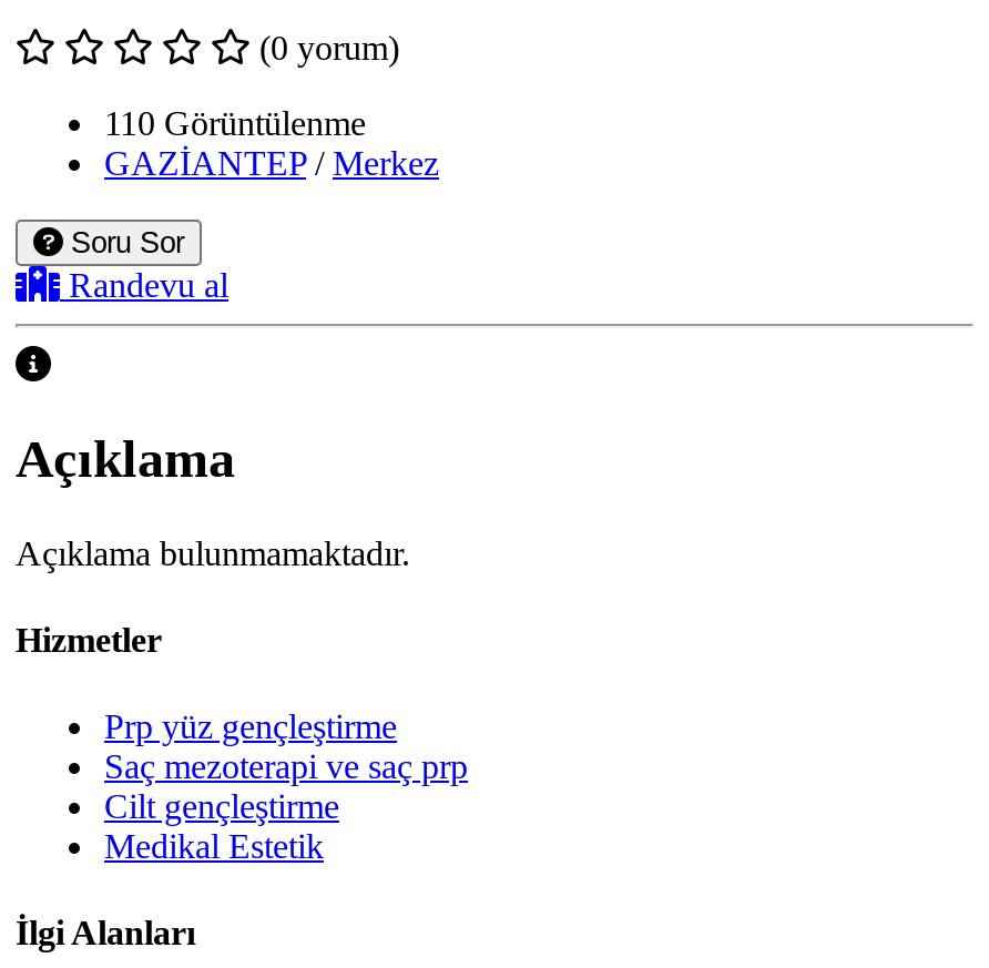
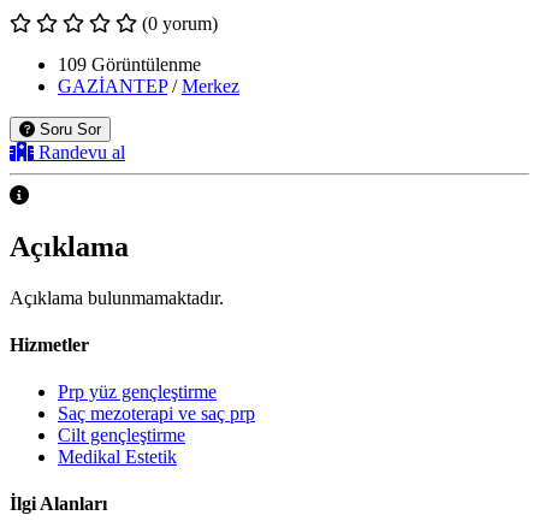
[104,104,366,142] 110 Görüntülenme -> [58,54,201,74] 109 Görüntülenme

